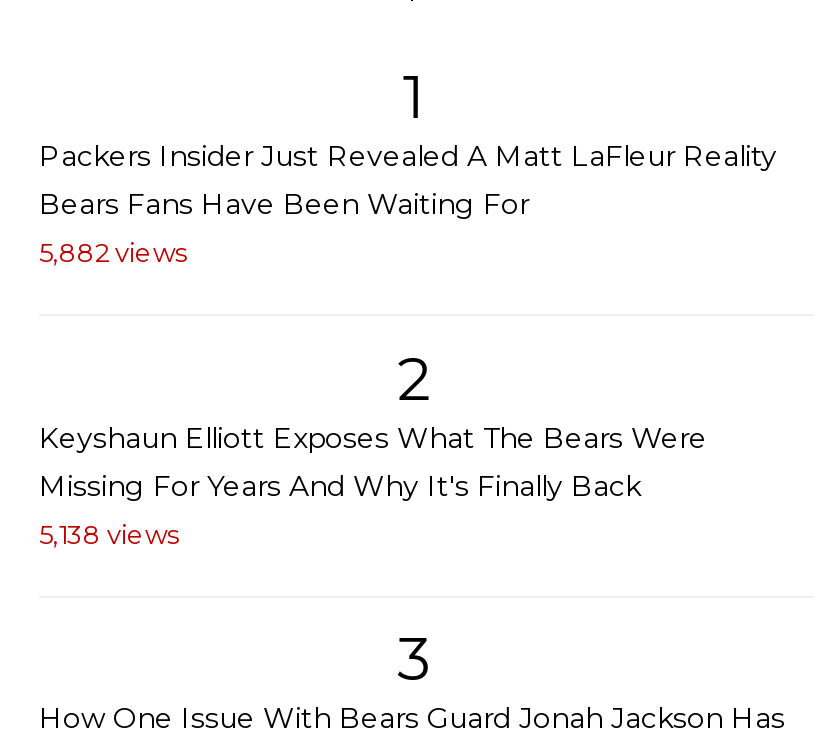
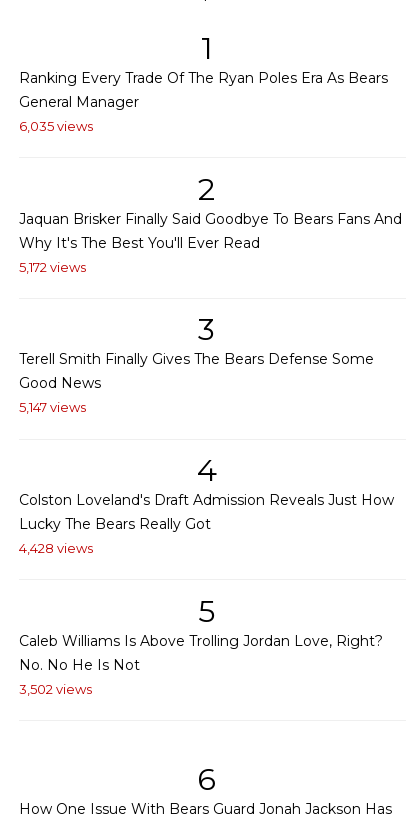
[39,138,777,268] Packers Insider Just Revealed A Matt LaFleur Reality | Bears Fans Have Been Waiting For | 5,882 views -> [19,69,388,134] Ranking Every Trade Of The Ryan Poles Era As Bears | General Manager | 6,035 views
[39,419,707,549] Keyshaun Elliott Exposes What The Bears Were | Missing For Years And Why It's Finally Back | 5,138 views -> [19,210,402,275] Jaquan Brisker Finally Said Goodbye To Bears Fans And | Why It's The Best You'll Ever Read | 5,172 views
none -> [19,350,394,798] Terell Smith Finally Gives The Bears Defense Some | Good News | 5,147 views | 4 | Colston Loveland's Draft Admission Reveals Just How | Lucky The Bears Really Got | 4,428 views | 5 | Caleb Williams Is Above Trolling Jordan Love, Right? | No. No He Is Not | 3,502 views | 6

